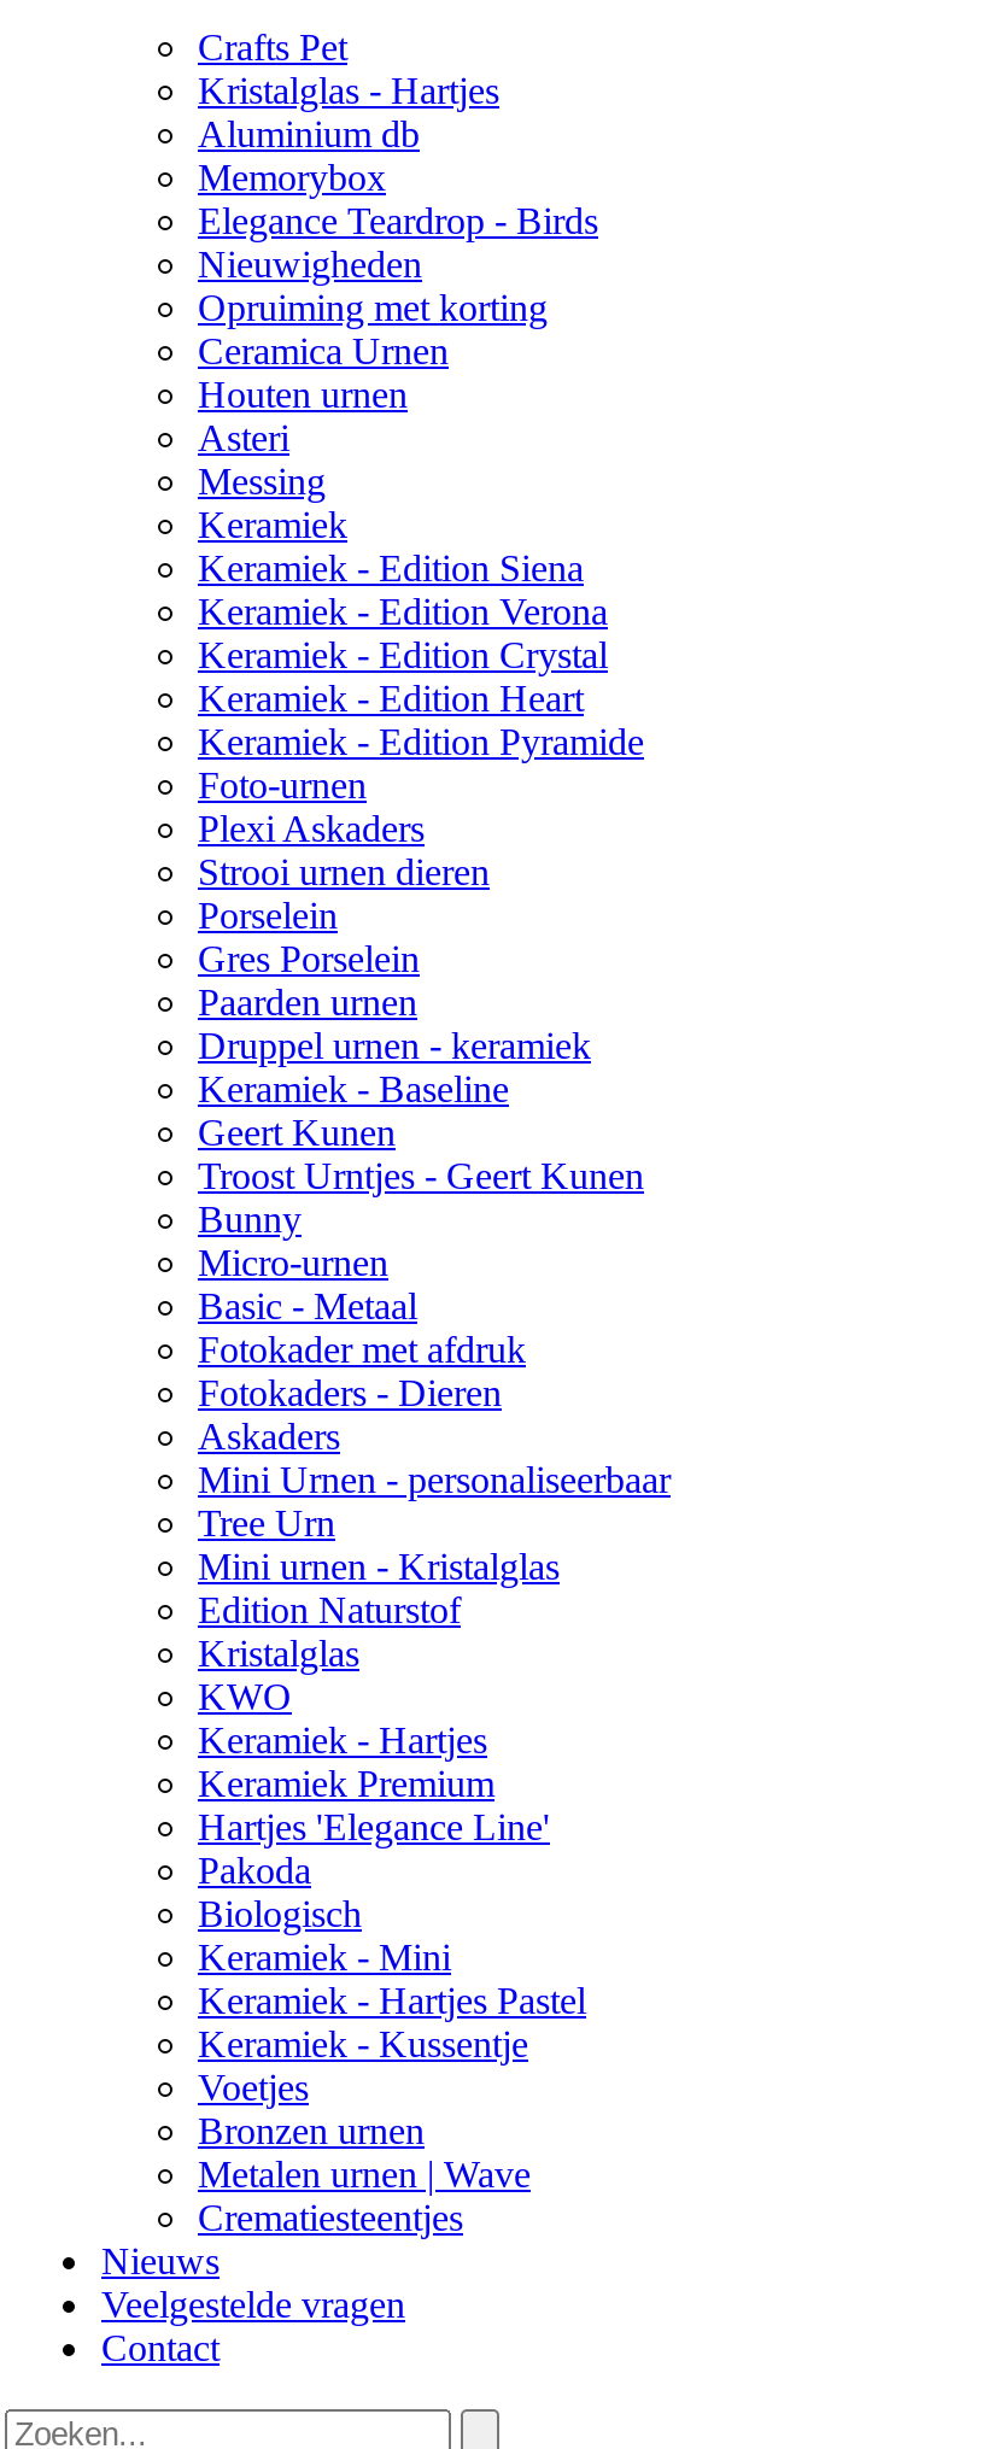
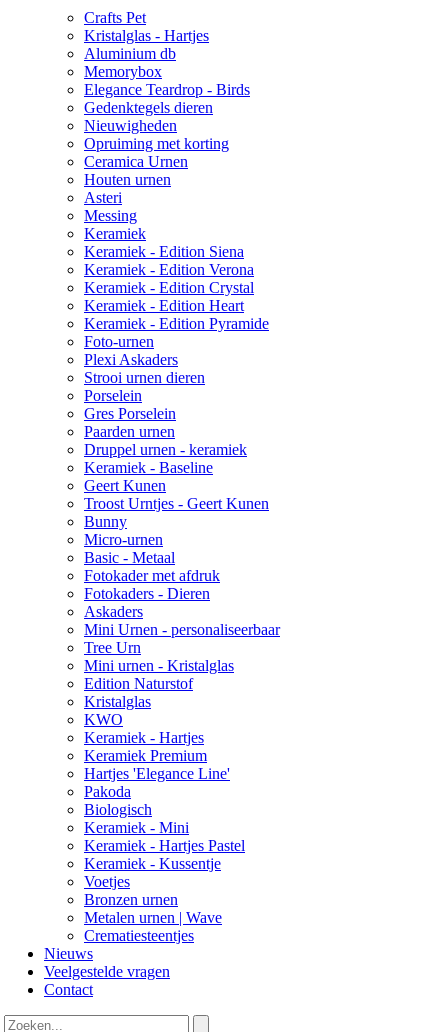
none -> [84,99,213,116] Gedenktegels dieren

